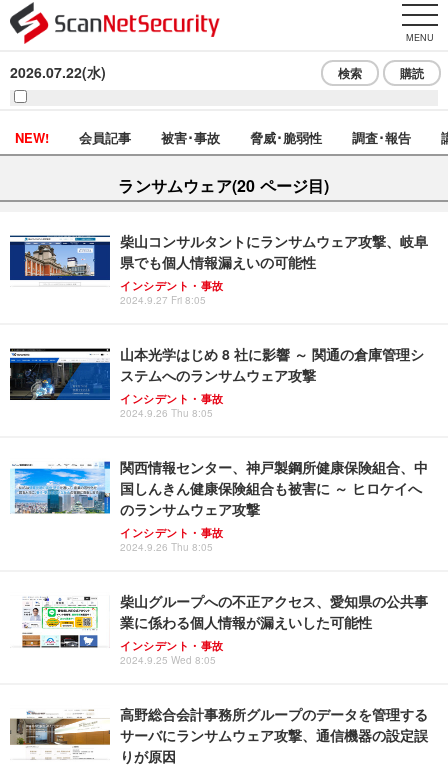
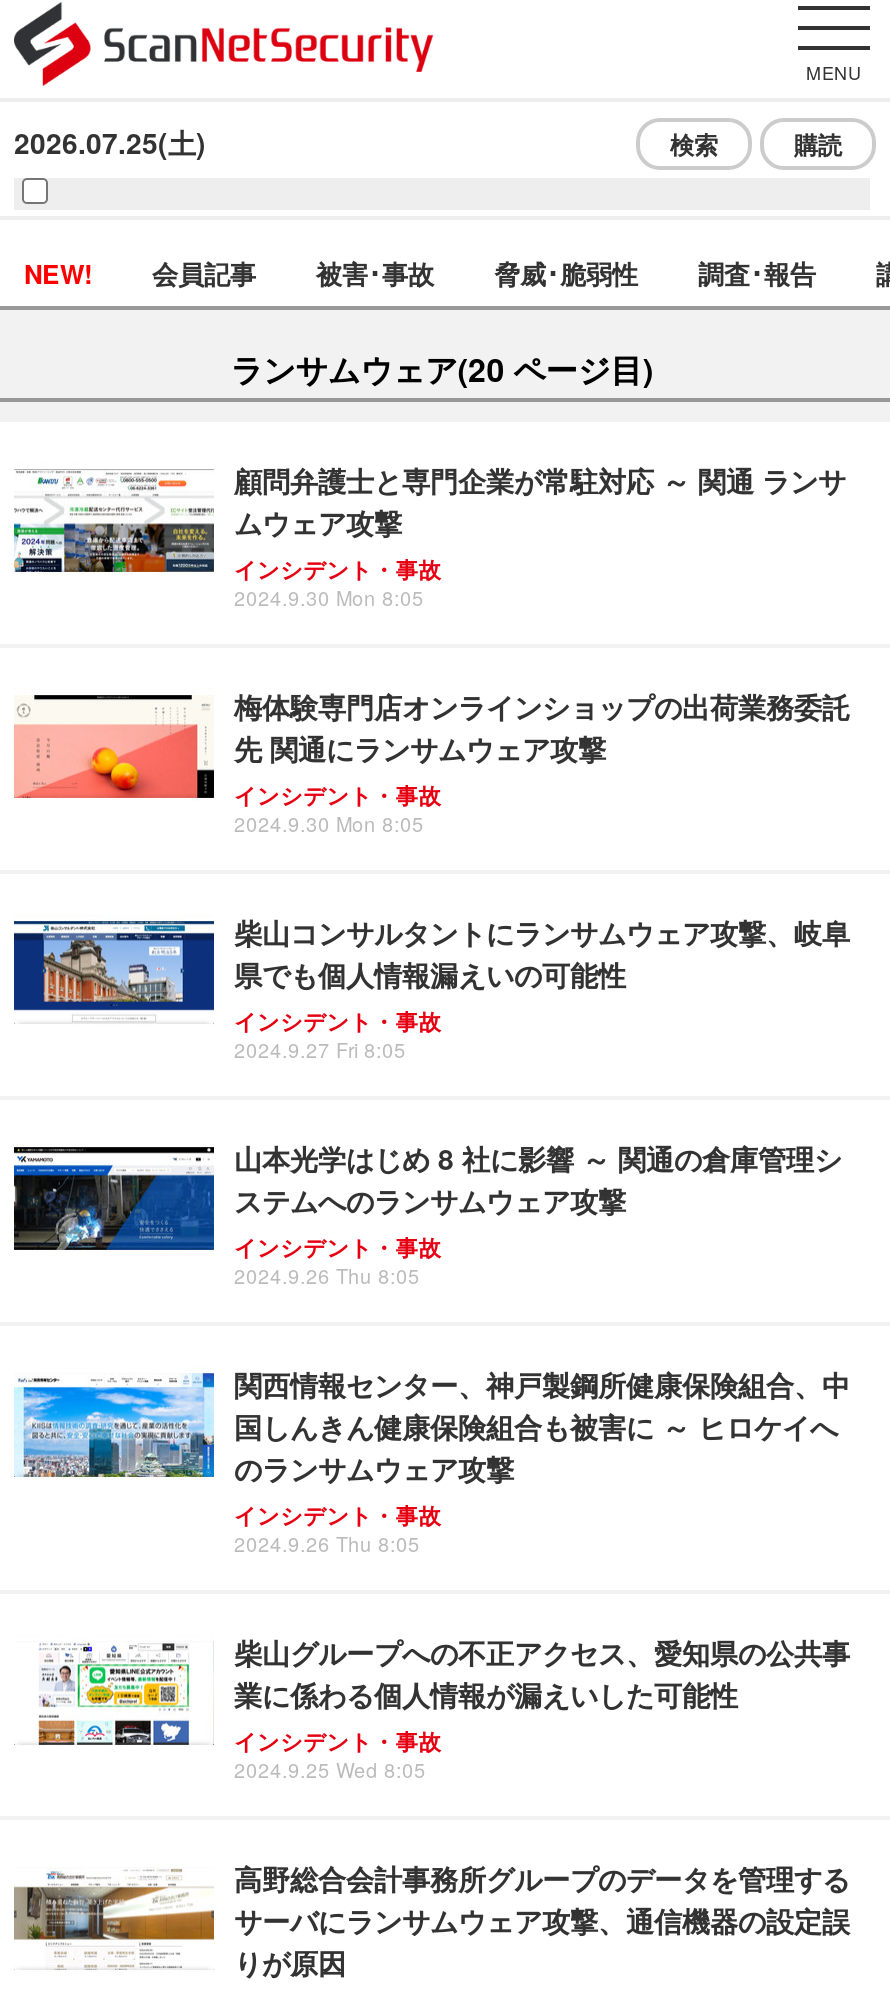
[10,62,106,82] 2026.07.22(水) -> [14,122,206,162] 2026.07.25(土)
none -> [12,460,850,838] [image] | 顧問弁護士と専門企業が常駐対応 ～ 関通 ランサ | ムウェア攻撃 | インシデント・事故 | 2024.9.30 Mon 8:05 | 梅体験専門店オンラインショップの出荷業務委託 | 先 関通にランサムウェア攻撃 | インシデント・事故 | 2024.9.30 Mon 8:05
none -> [14,694,206,800] [image]

